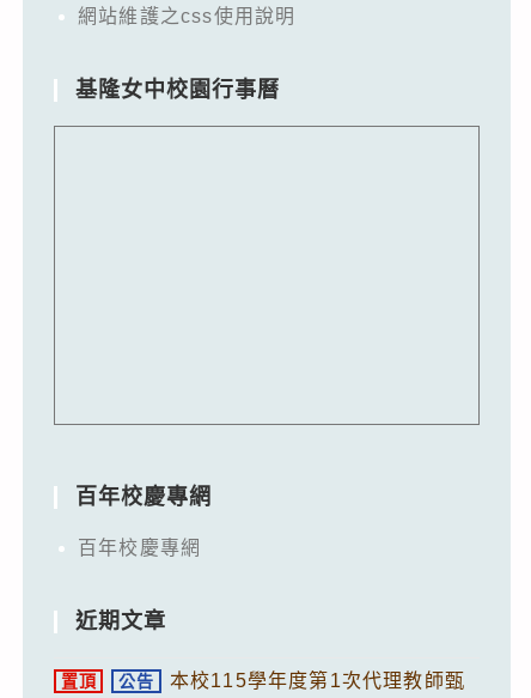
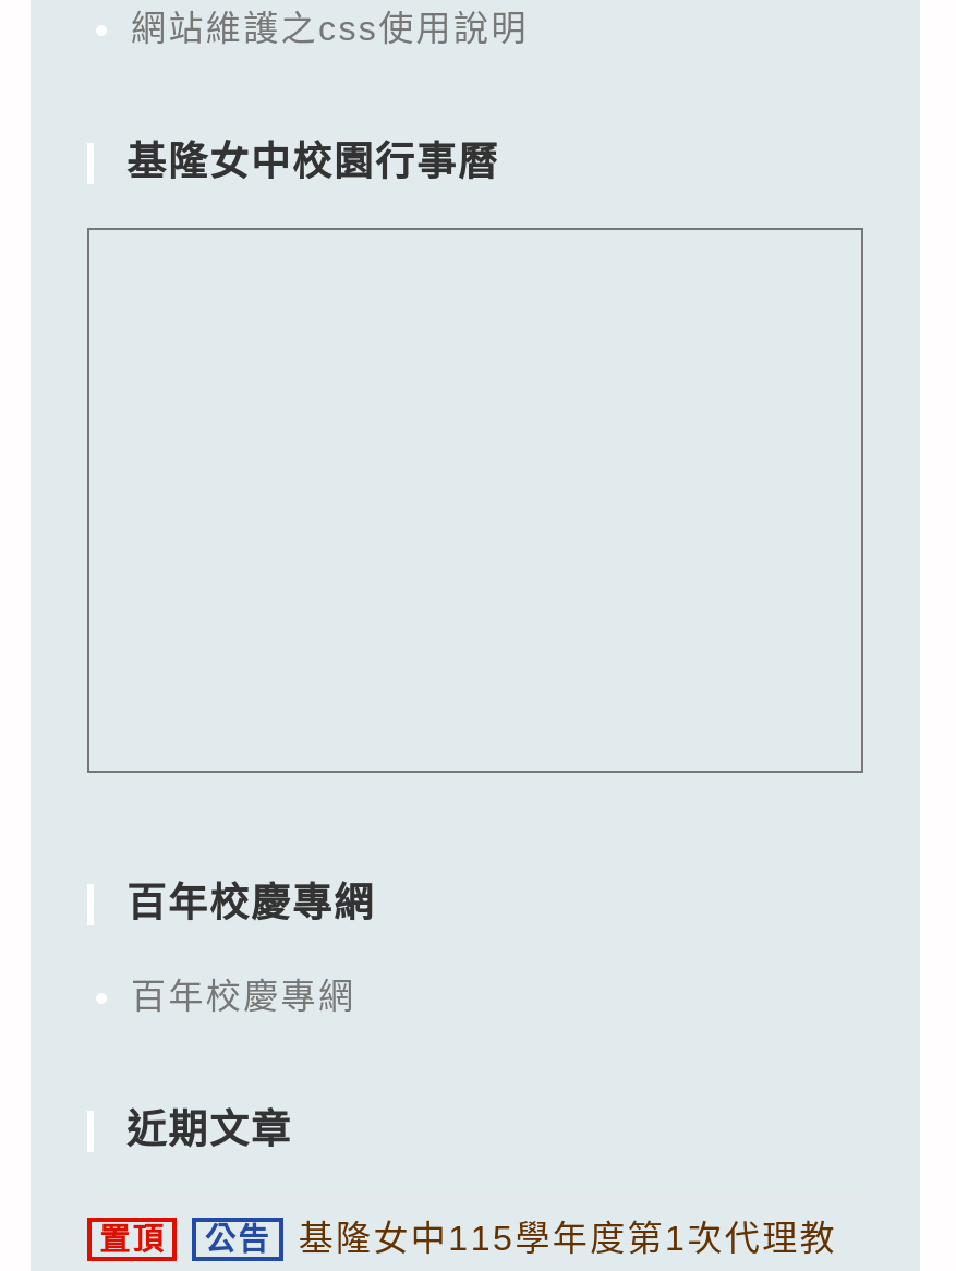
[170,670,465,690] 本校115學年度第1次代理教師甄 -> [298,1220,837,1257] 基隆女中115學年度第1次代理教

